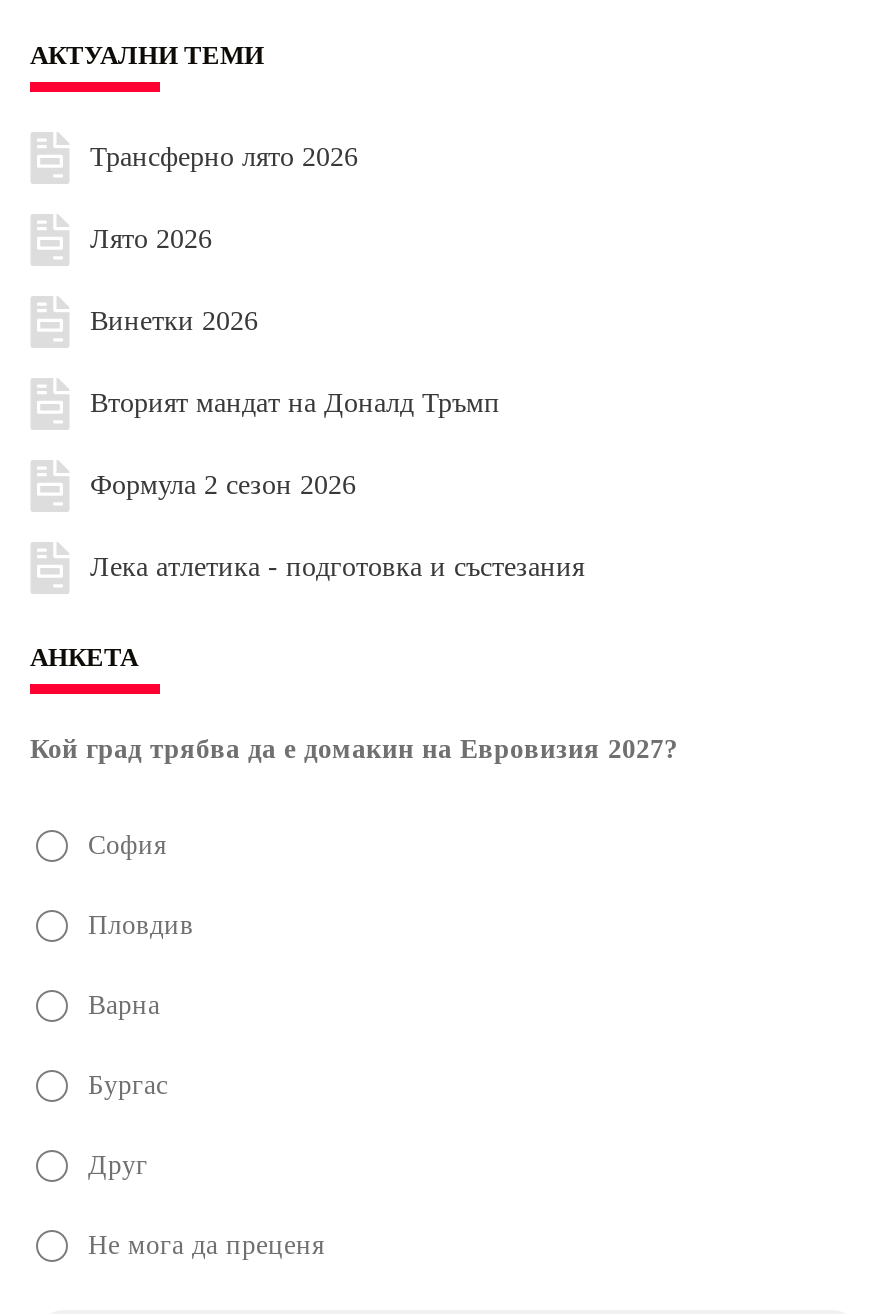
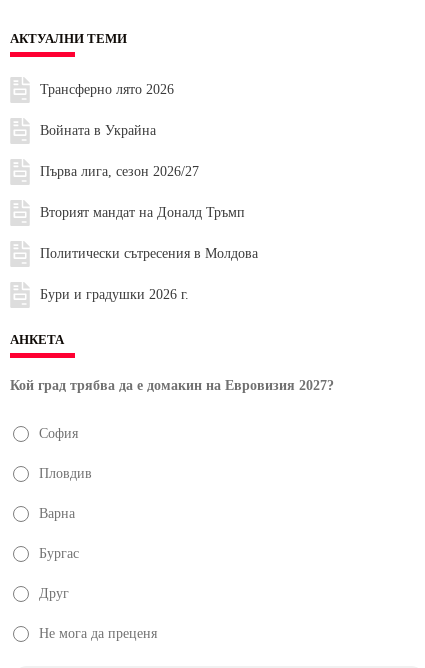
[90,224,212,254] Лято 2026 -> [40,123,156,138] Войната в Украйна
[90,306,258,336] Винетки 2026 -> [40,164,199,179] Първа лига, сезон 2026/27
[90,470,356,500] Формула 2 сезон 2026 -> [40,246,258,261] Политически сътресения в Молдова
[90,552,584,582] Лека атлетика - подготовка и състезания -> [40,287,189,302] Бури и градушки 2026 г.

